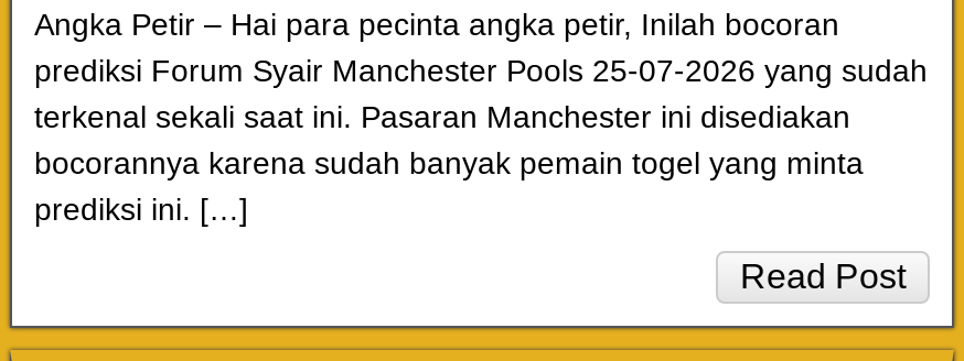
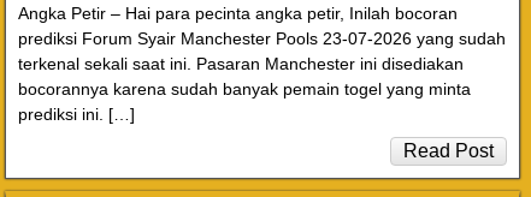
[34,53,928,89] prediksi Forum Syair Manchester Pools 25-07-2026 yang sudah -> [18,29,506,48] prediksi Forum Syair Manchester Pools 23-07-2026 yang sudah

